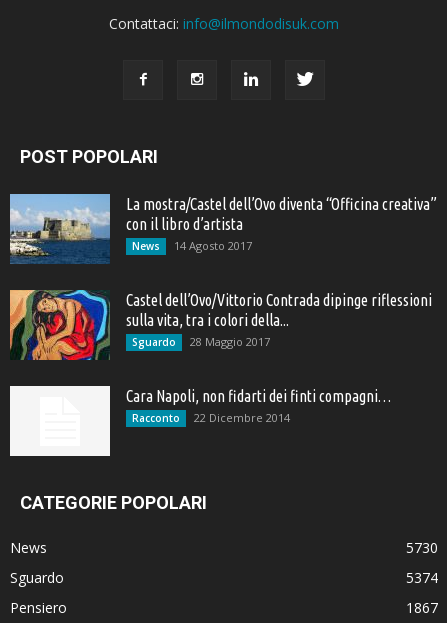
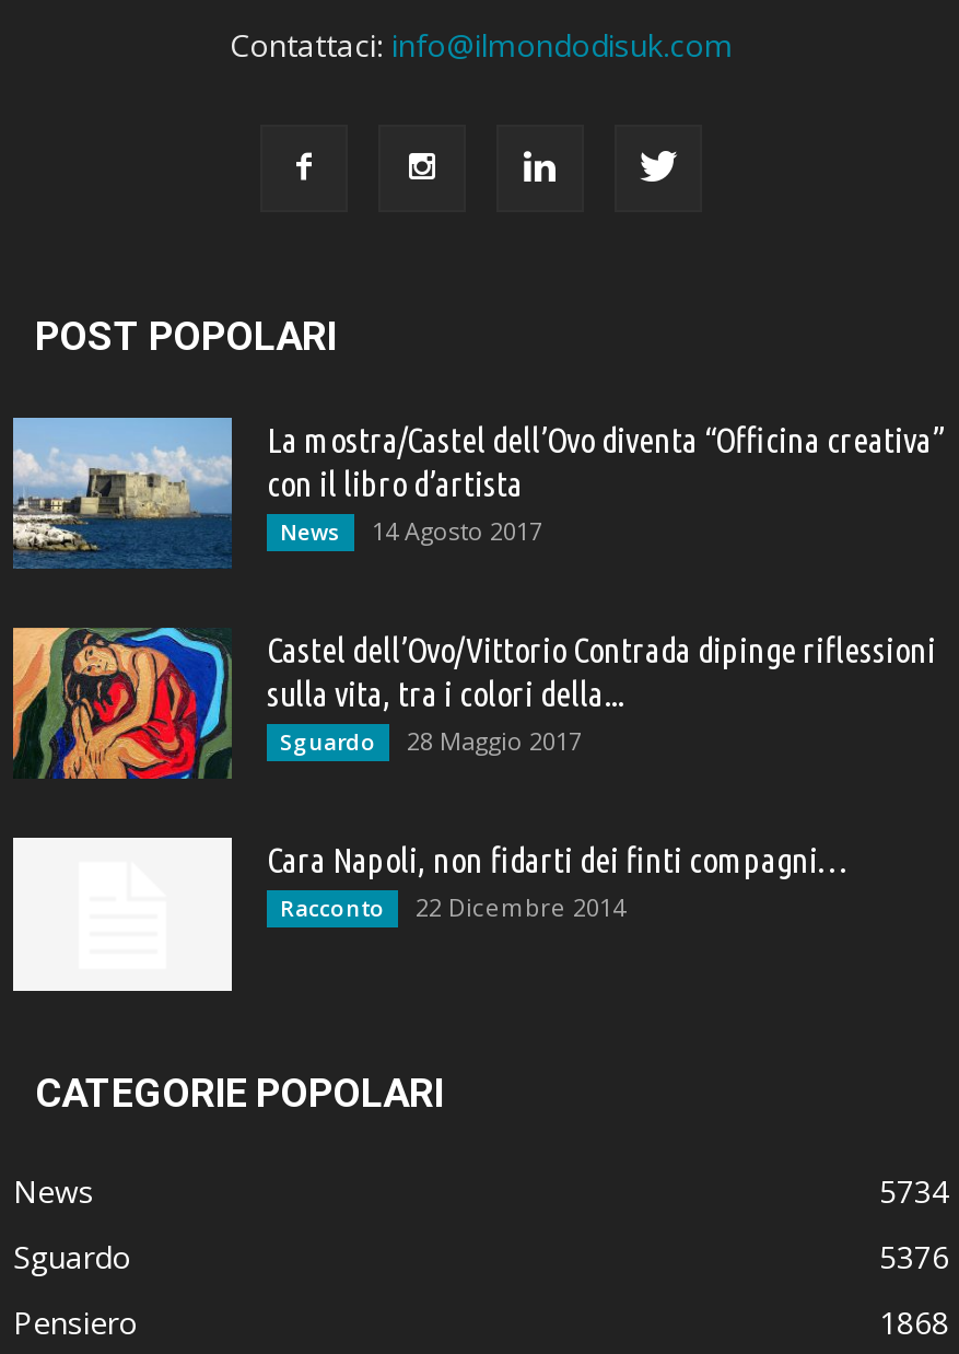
[406,538,438,557] 5730 -> [879,1170,949,1212] 5734
[406,568,438,587] 5374 -> [879,1236,949,1277] 5376
[406,598,438,617] 1867 -> [879,1302,949,1343] 1868

